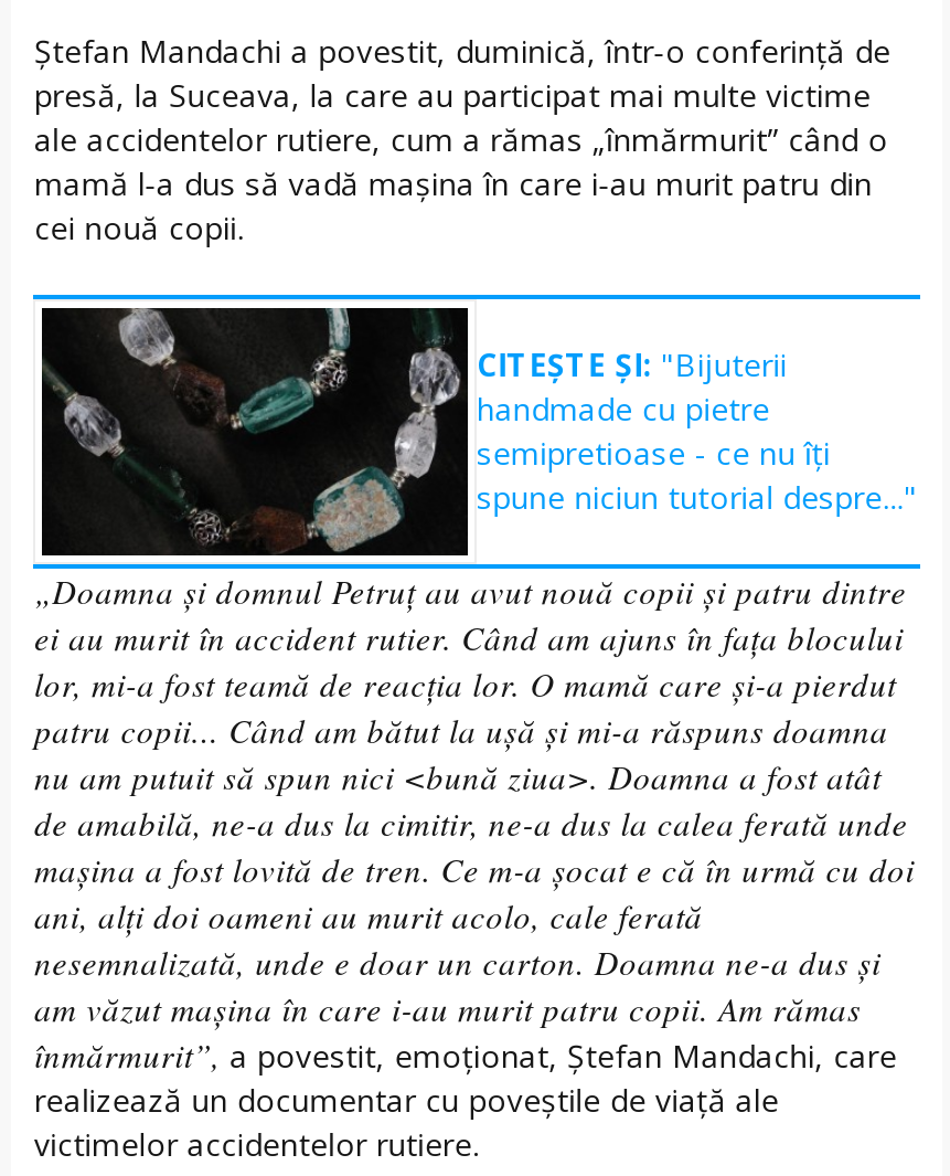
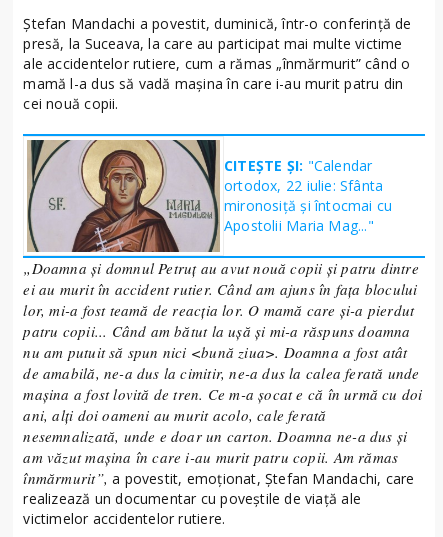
[40,306,917,558] [image] | CITEȘTE ȘI: "Bijuterii | handmade cu pietre | semipretioase - ce nu îți | spune niciun tutorial despre..." -> [27,139,392,253] [image] | CITEȘTE ȘI: "Calendar | ortodox, 22 iulie: Sfânta | mironosiţă şi întocmai cu | Apostolii Maria Mag..."

